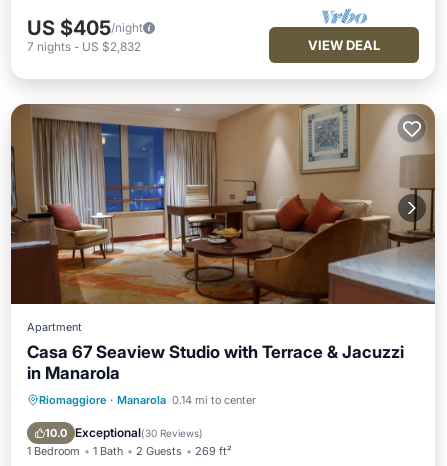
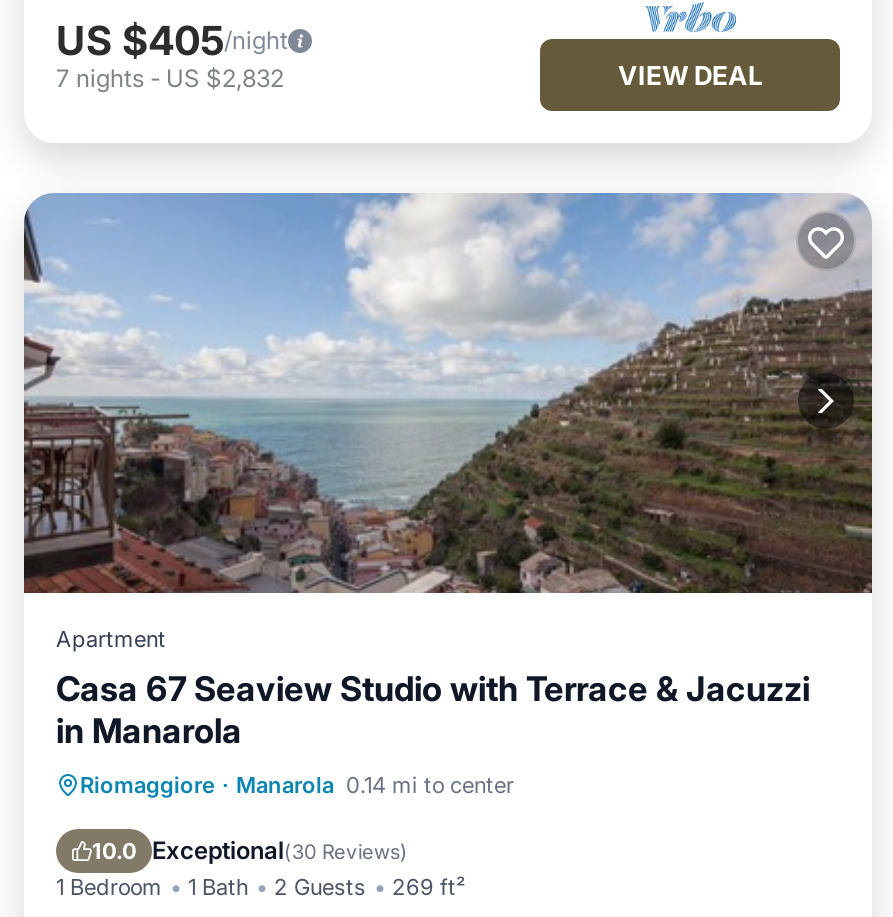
[10,103,435,304] [image] -> [22,191,874,595] [image]

